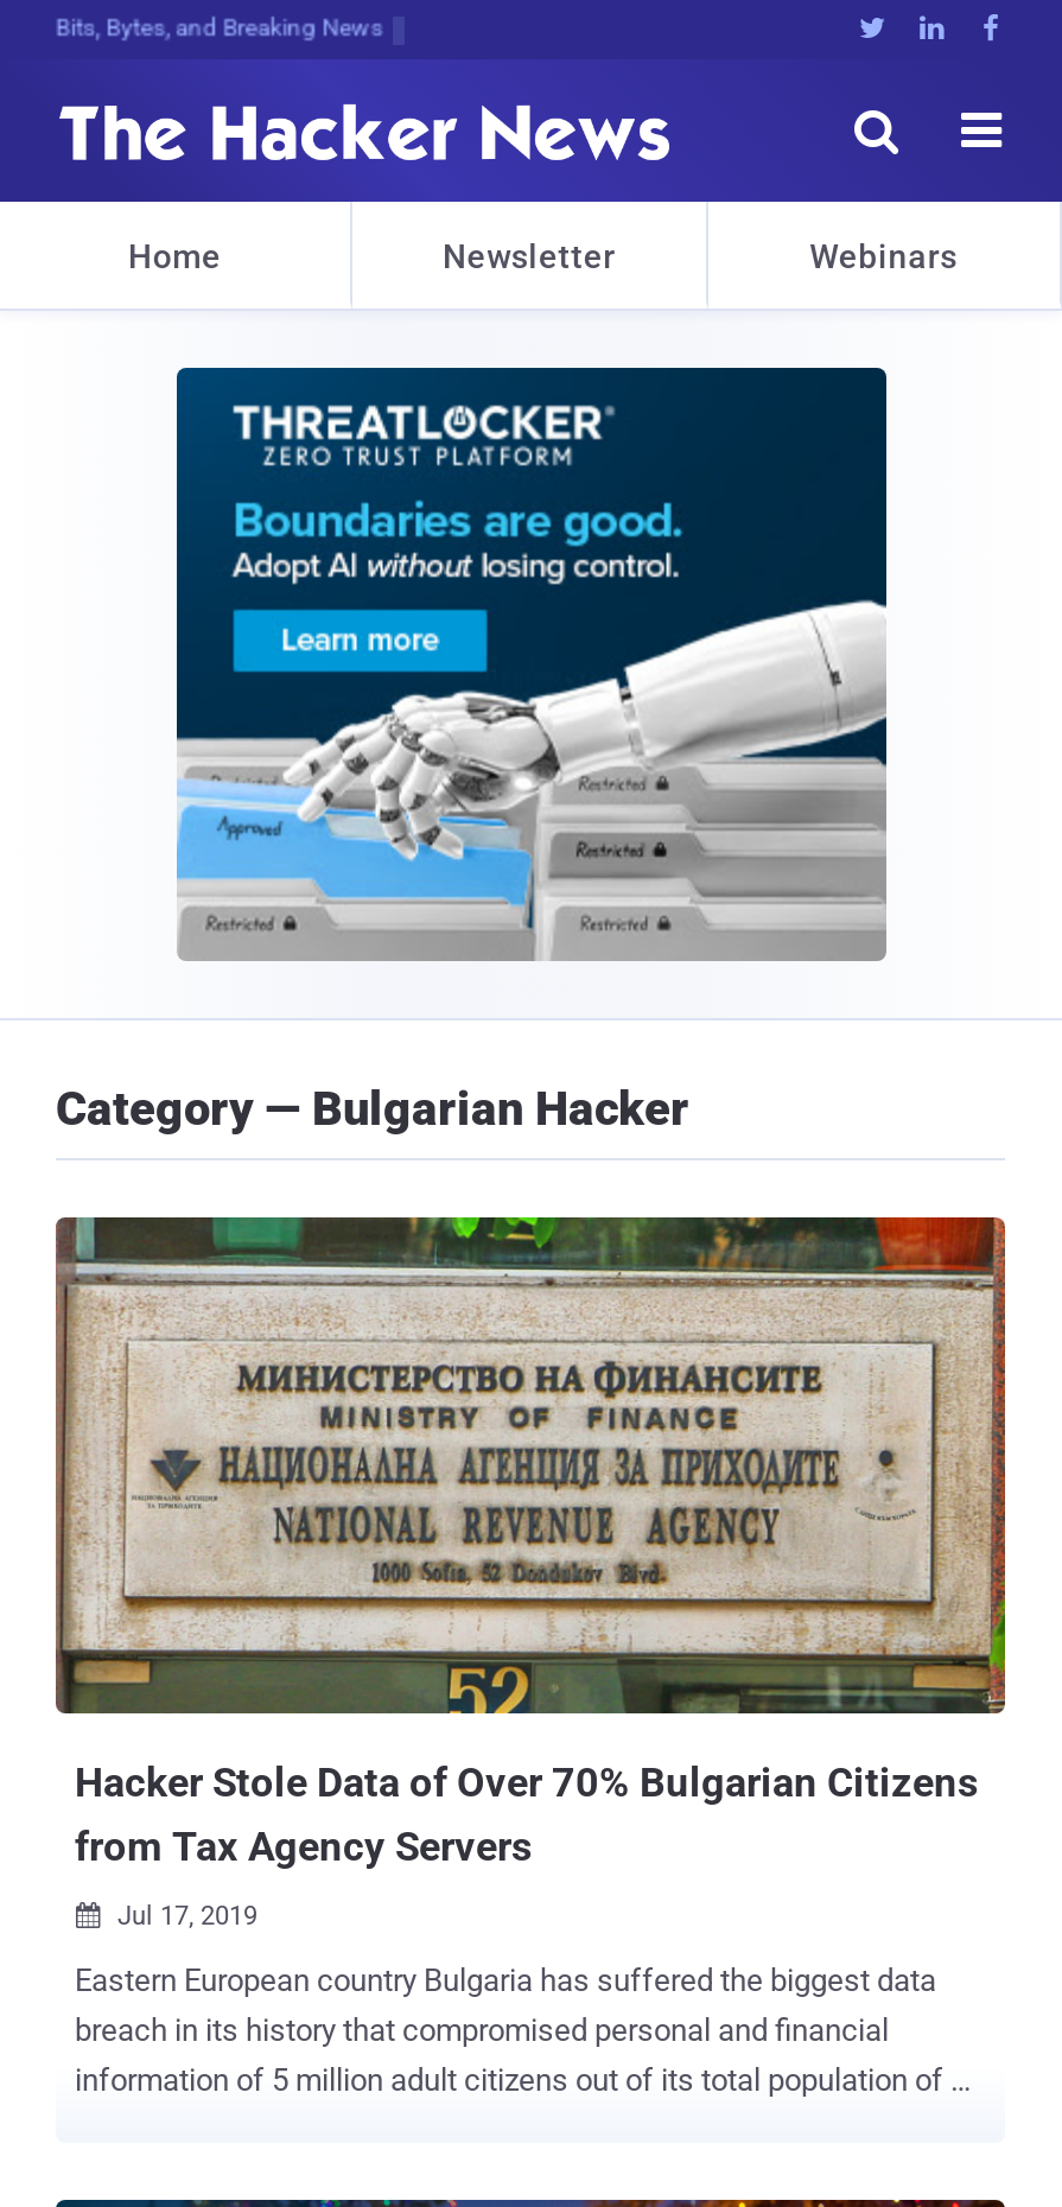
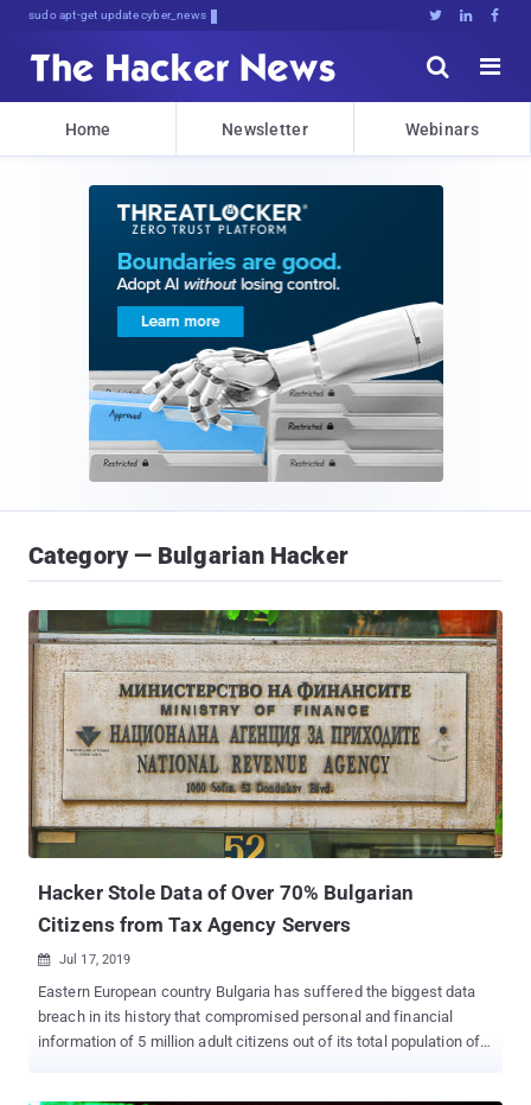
[56,14,384,40] Bits, Bytes, and Breaking News -> [28,8,206,21] sudo apt-get update cyber_news

